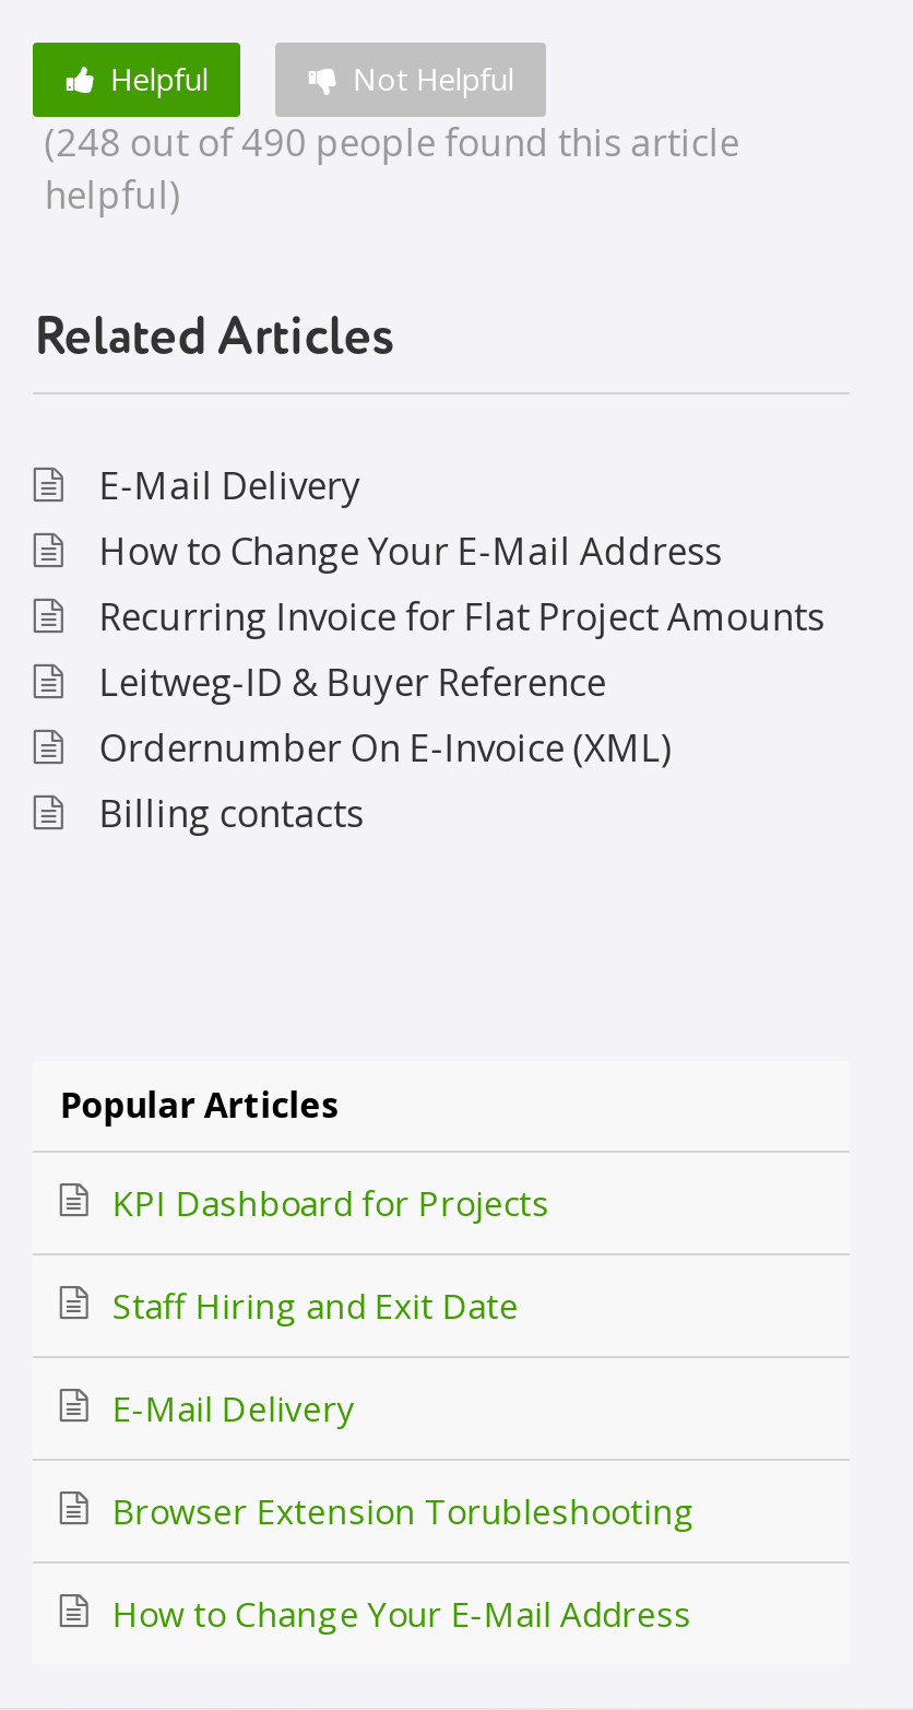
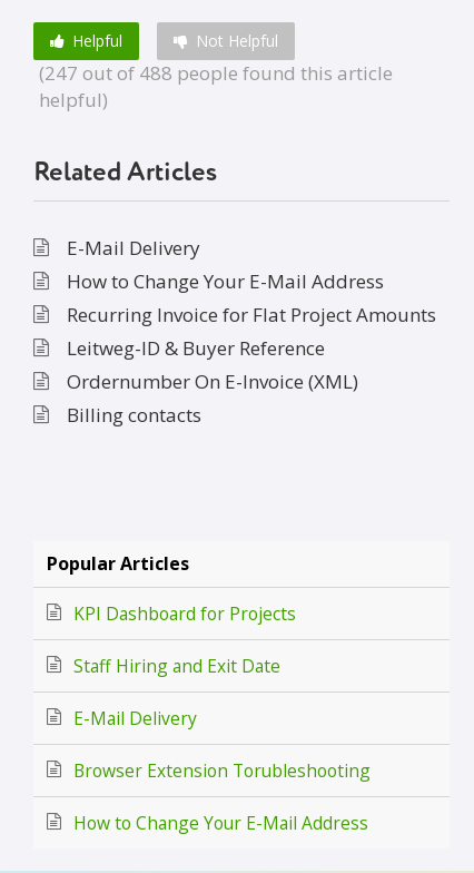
[45,116,739,167] (248 out of 490 people found this article -> [39,60,393,86] (247 out of 488 people found this article

